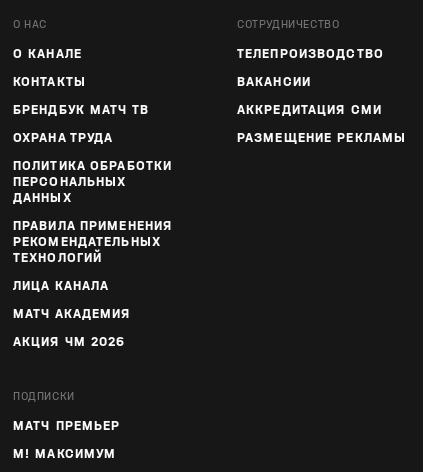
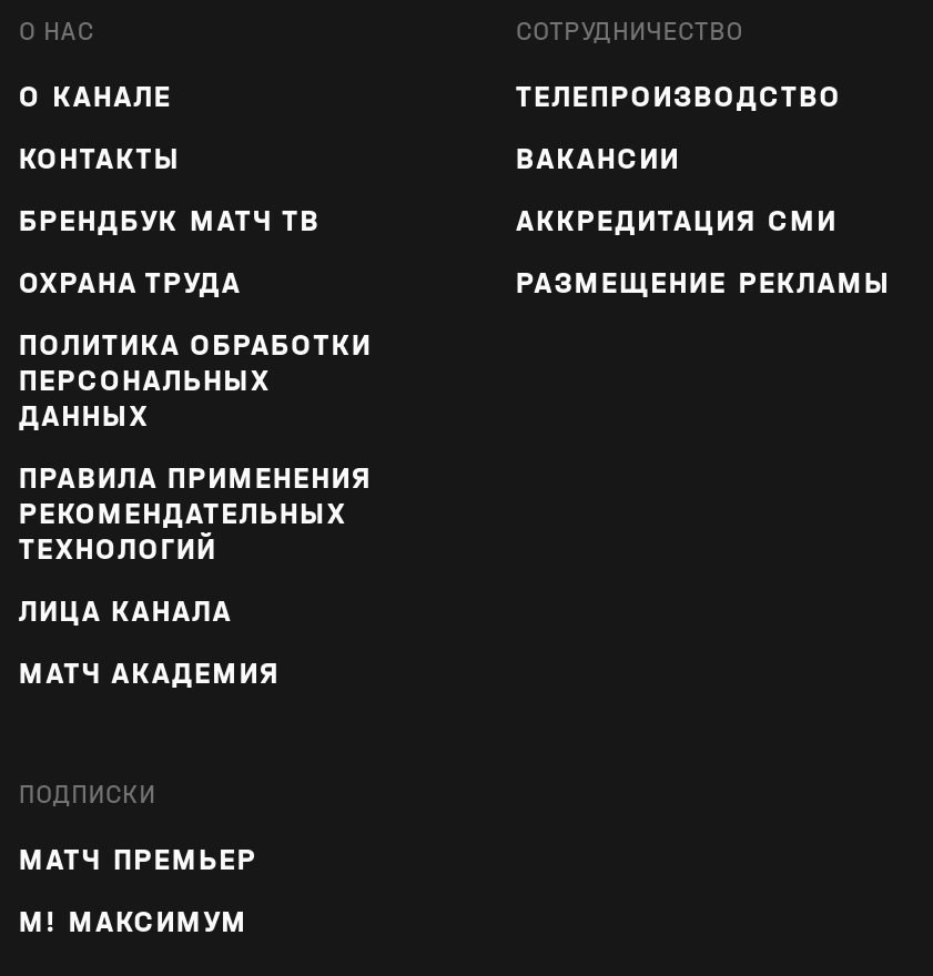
[13,333,126,350] АКЦИЯ ЧМ 2026 -> none

